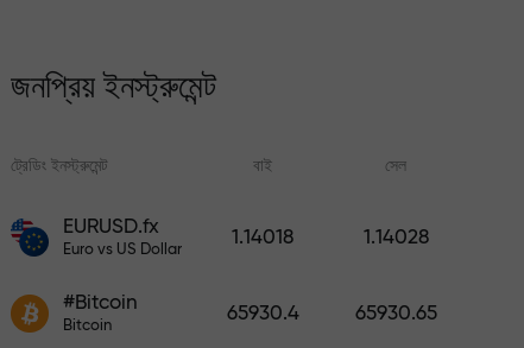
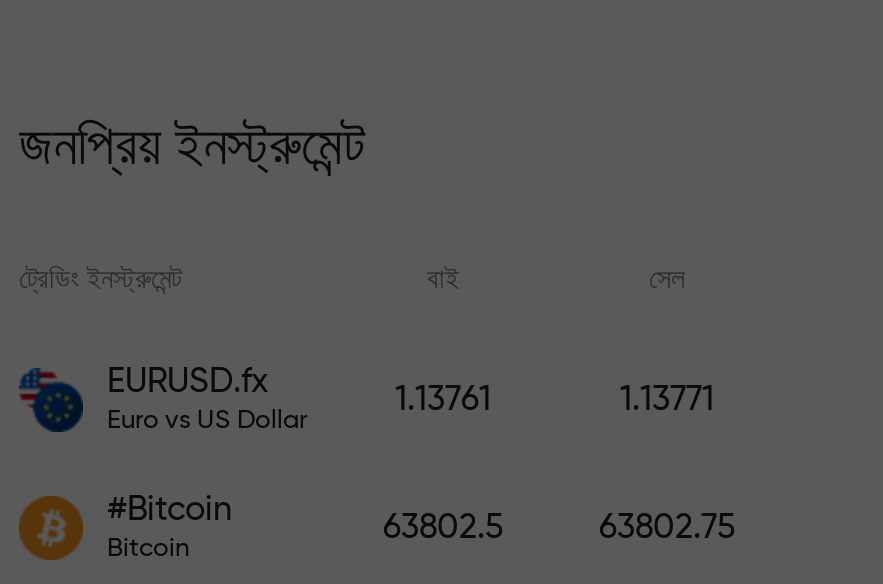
[232,227,293,247] 1.14018 -> [395,382,491,416] 1.13761
[363,227,428,247] 1.14028 -> [620,382,714,416] 1.13771
[226,303,299,323] 65930.4 -> [383,510,503,544] 63802.5
[355,303,437,323] 65930.65 -> [599,510,735,544] 63802.75

